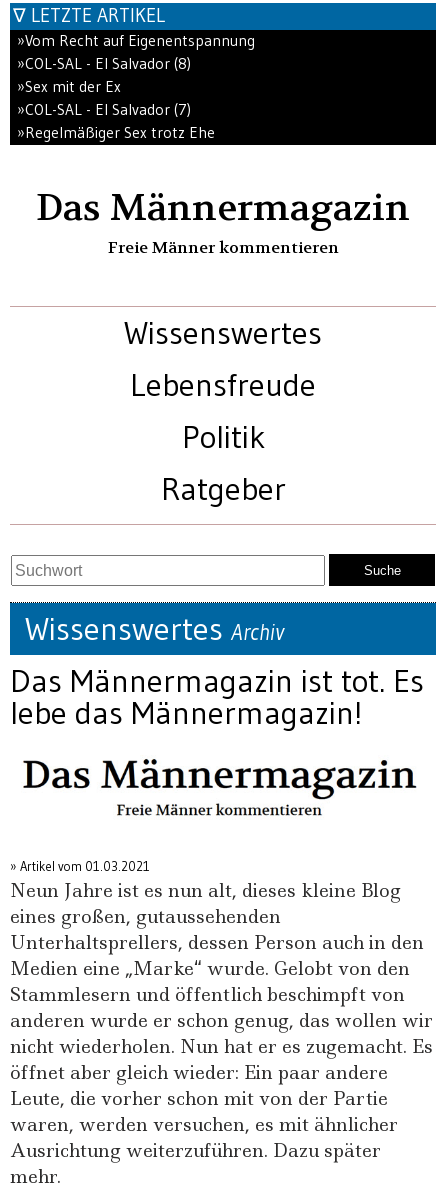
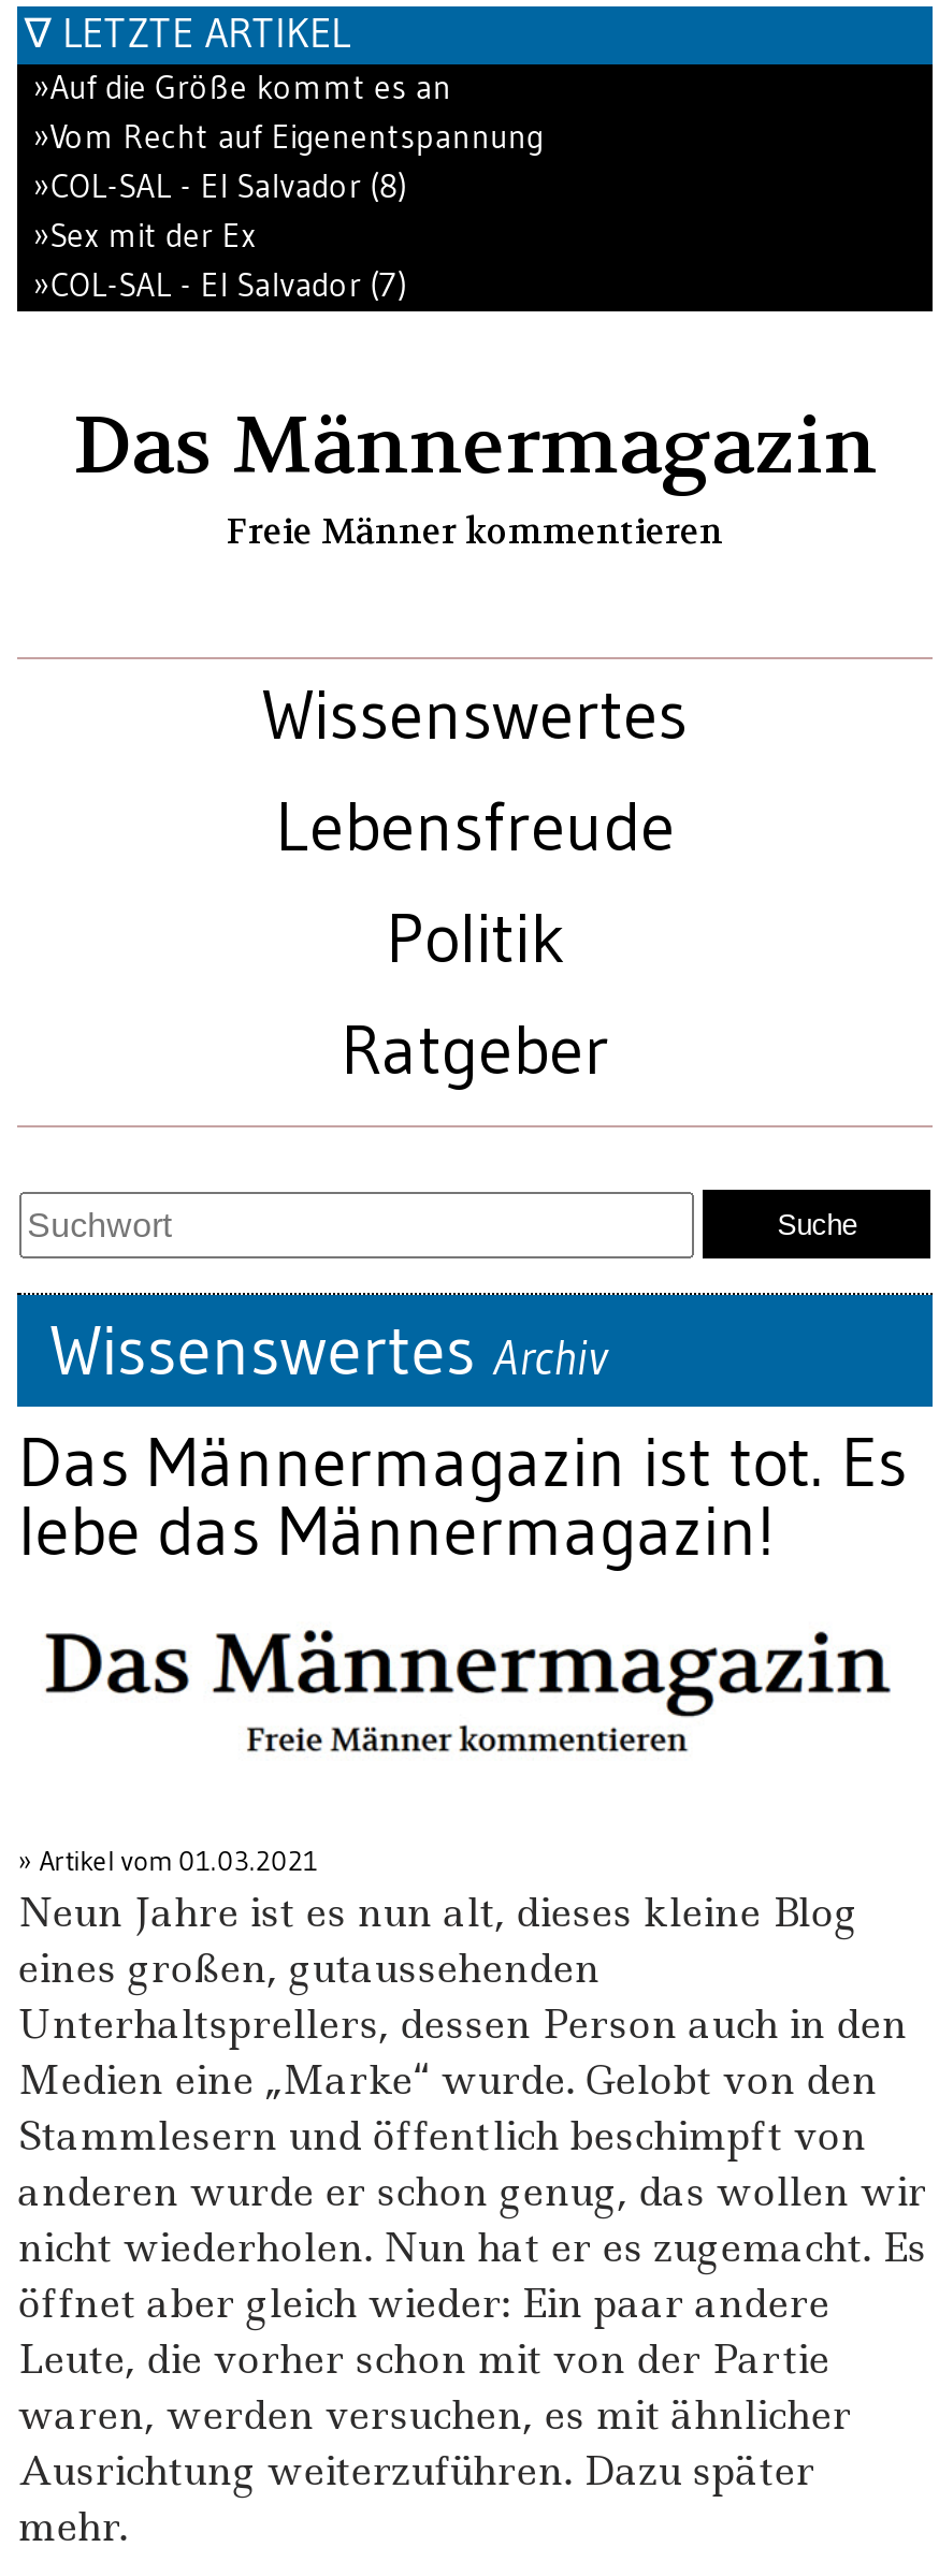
none -> [33,67,452,107] »Auf die Größe kommt es an
moved [17,31,255,119] -> [33,116,544,305]: »Vom Recht auf Eigenentspannung | »COL-SAL - El Salvador (8) | »Sex mit der Ex | »COL-SAL - El Salvador (7)
[17,123,215,142] »Regelmäßiger Sex trotz Ehe -> none

